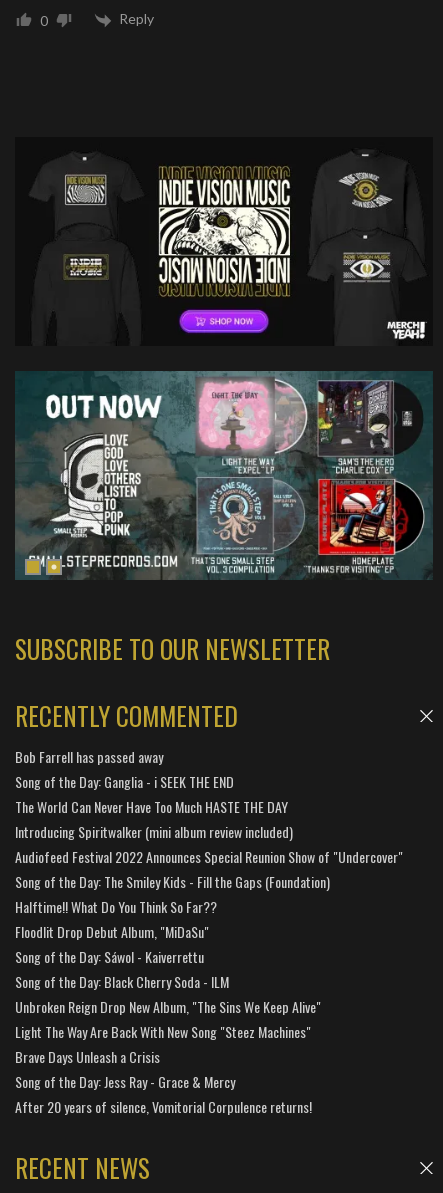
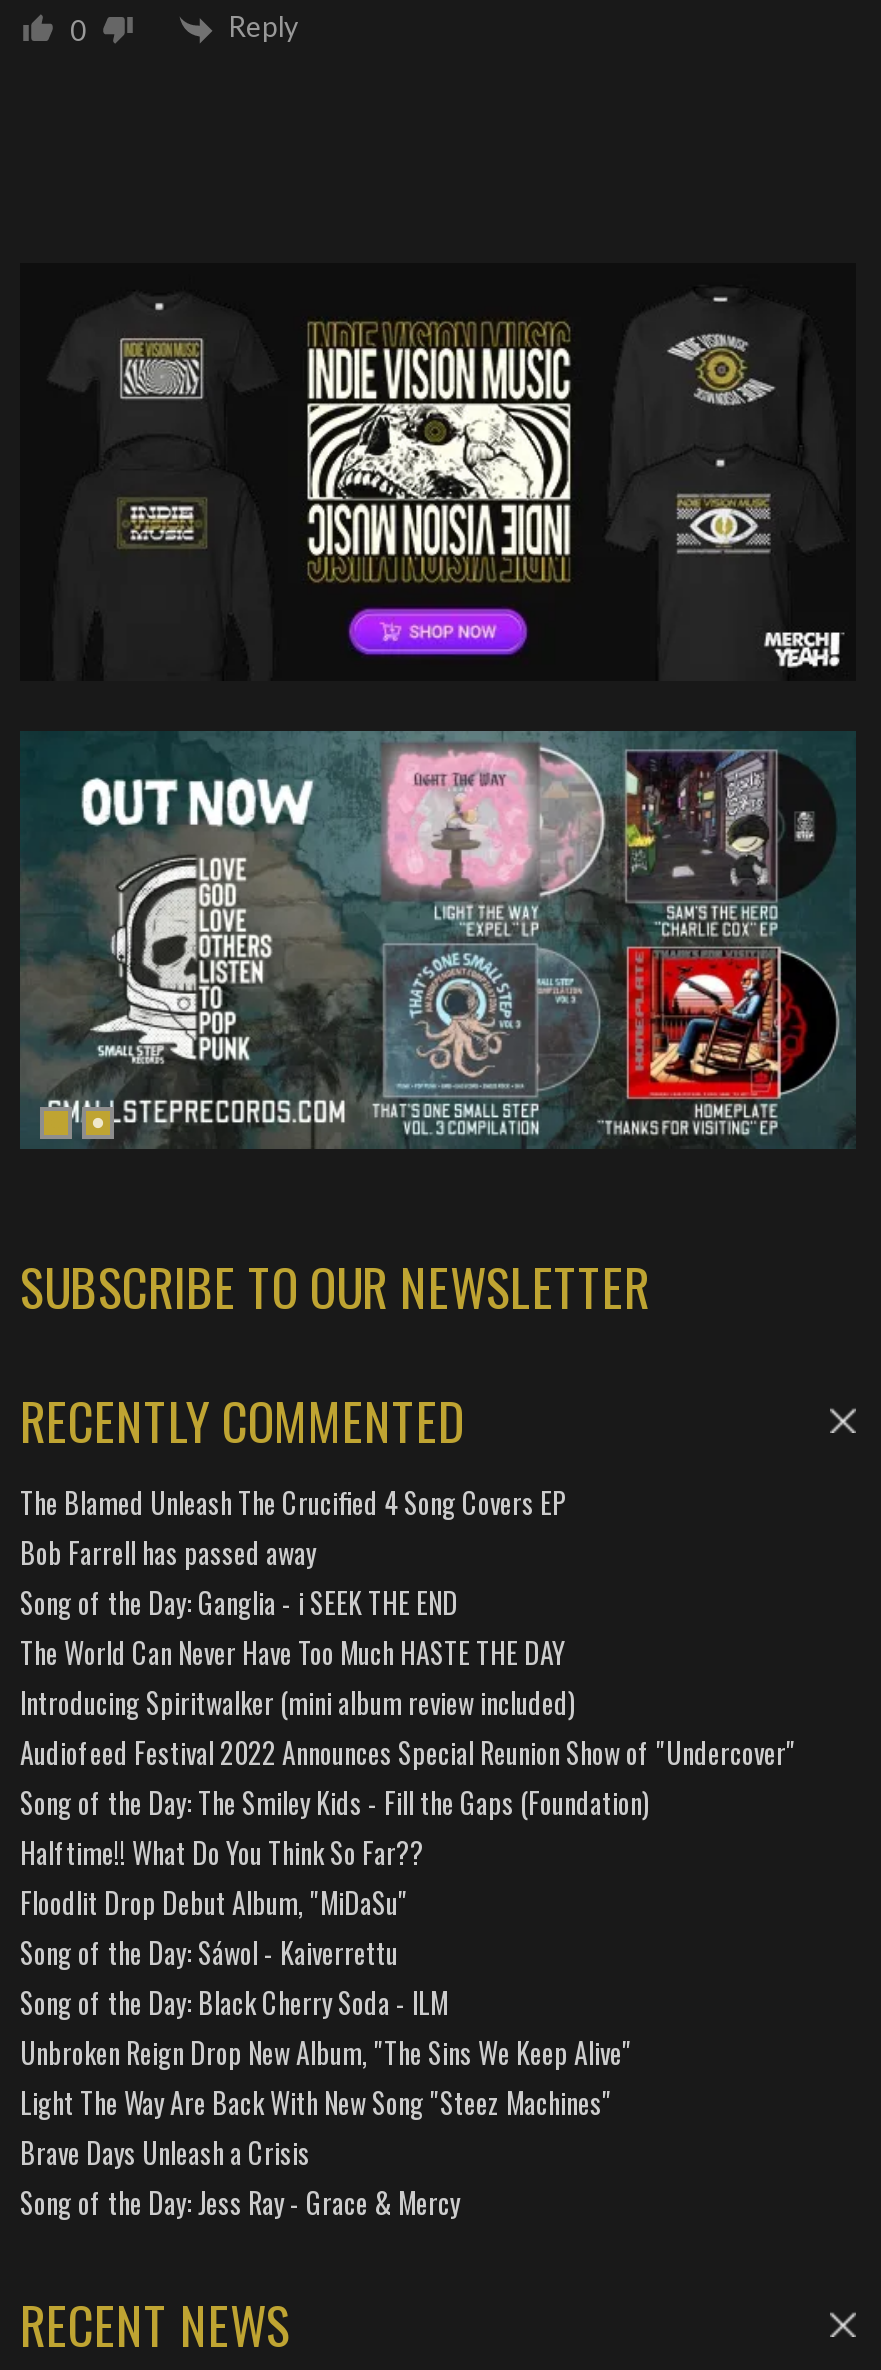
none -> [20,1481,566,1523] The Blamed Unleash The Crucified 4 Song Covers EP
moved [15,746,403,1092] -> [20,1531,796,2223]: Bob Farrell has passed away | Song of the Day: Ganglia - i SEEK THE END | The World Can Never Have Too Much HASTE THE DAY | ... | Brave Days Unleash a Crisis | Song of the Day: Jess Ray - Grace & Mercy
[15,1096,312,1117] After 20 years of silence, Vomitorial Corpulence returns! -> none

